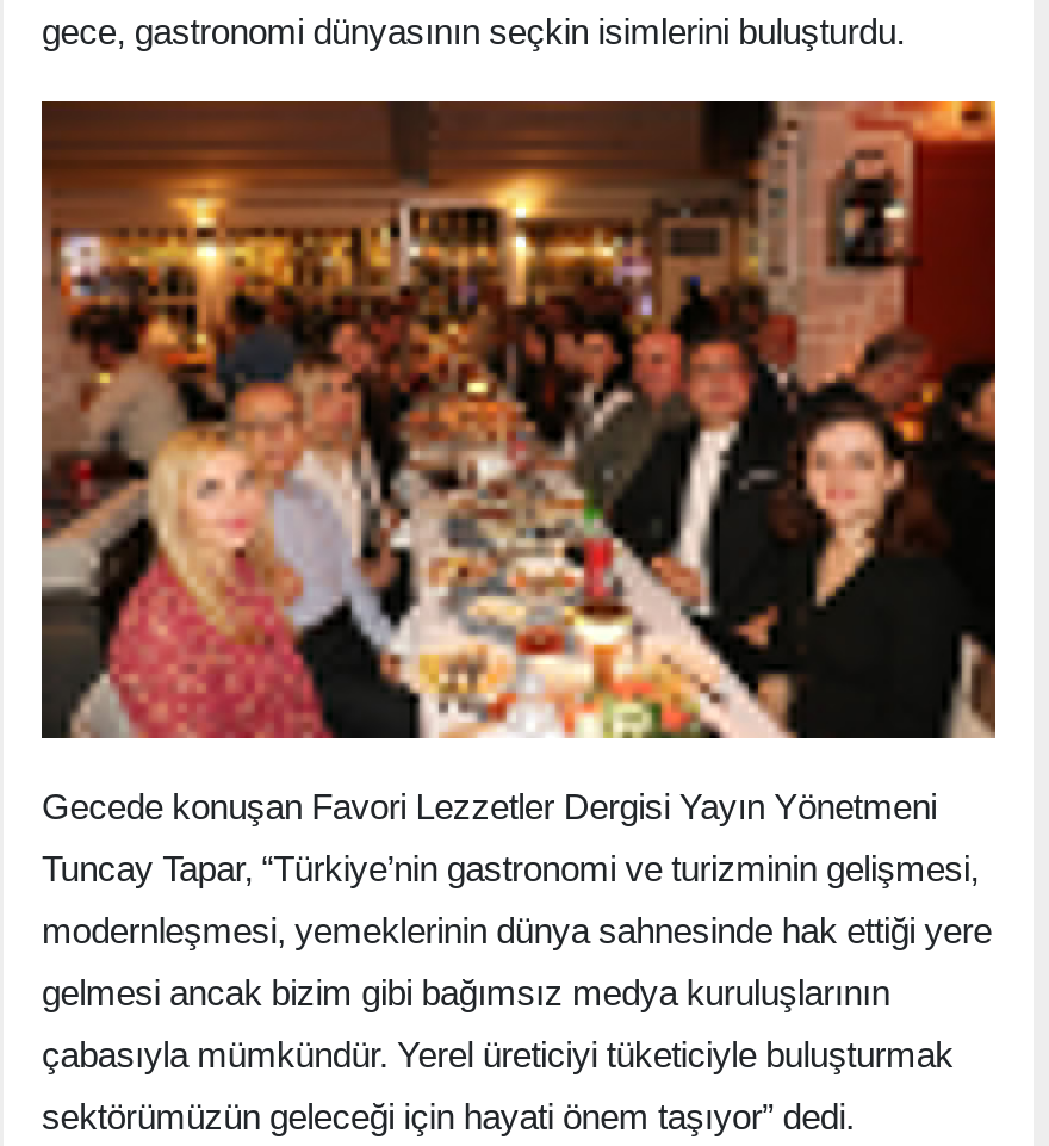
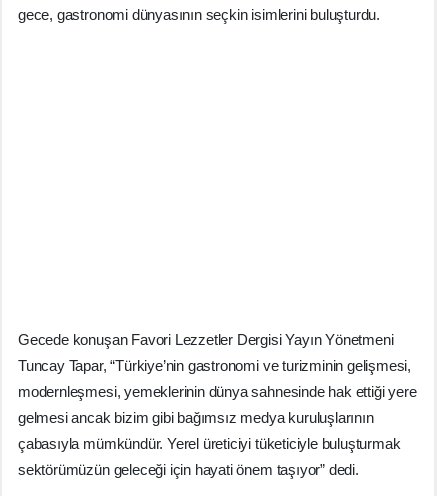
[39,99,998,741] [image] -> none

